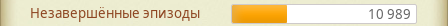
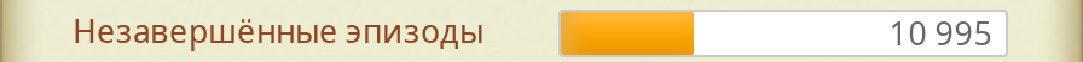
[368,5,411,23] 10 989 -> [889,12,993,55] 10 995

